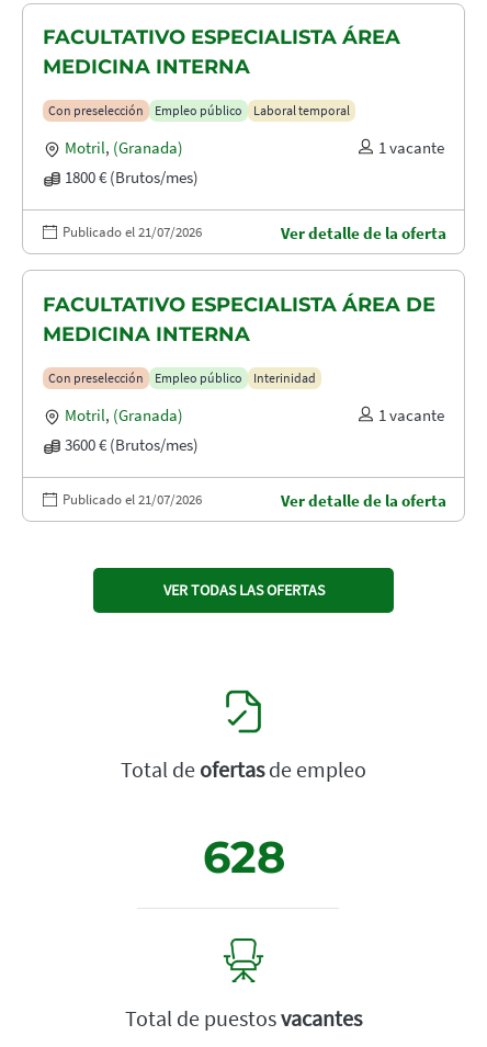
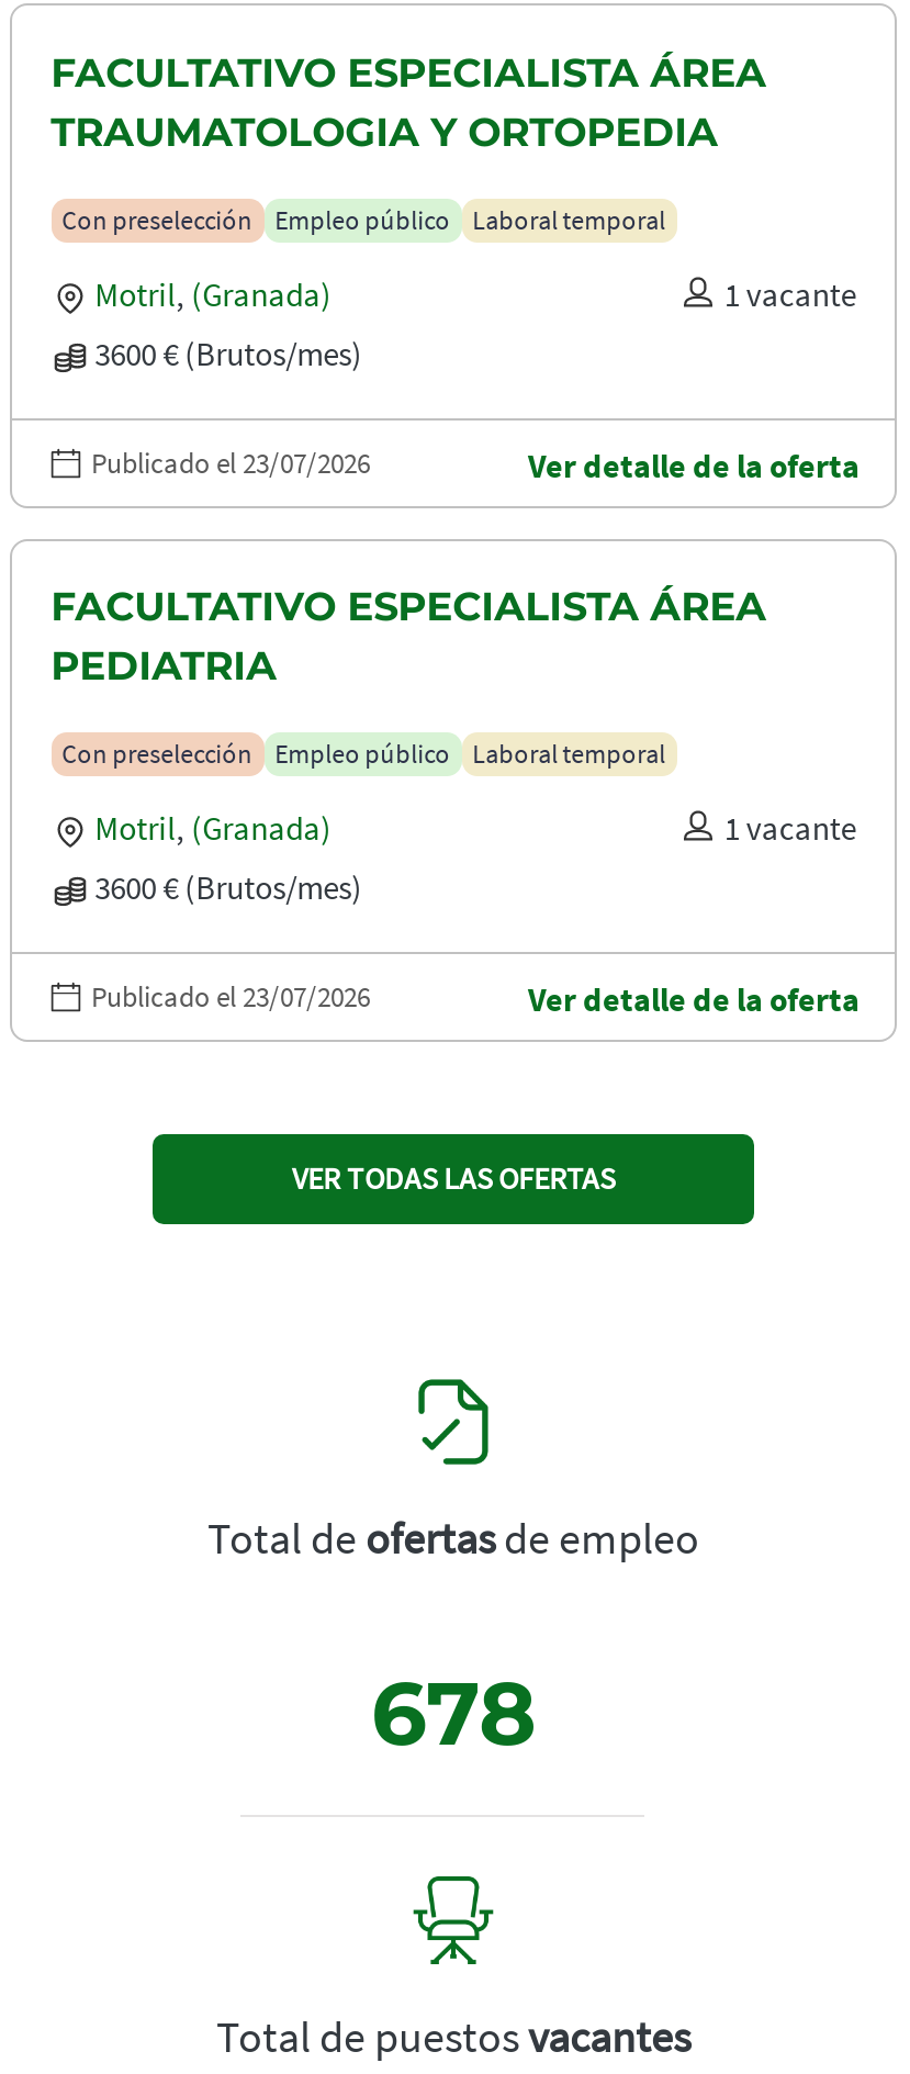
[42,55,250,79] MEDICINA INTERNA -> [51,108,718,156] TRAUMATOLOGIA Y ORTOPEDIA
[64,167,198,188] 1800 € (Brutos/mes) -> [95,332,362,374] 3600 € (Brutos/mes)
[63,223,202,241] Publicado el 21/07/2026 -> [91,444,370,481] Publicado el 23/07/2026
[42,293,435,346] FACULTATIVO ESPECIALISTA ÁREA DE | MEDICINA INTERNA -> [51,584,766,691] FACULTATIVO ESPECIALISTA ÁREA | PEDIATRIA
[253,369,315,386] Interinidad -> [472,737,665,770] Laboral temporal
[63,490,202,508] Publicado el 21/07/2026 -> [91,979,370,1016] Publicado el 23/07/2026
[202,830,285,883] 628 -> [371,1660,536,1767] 678

